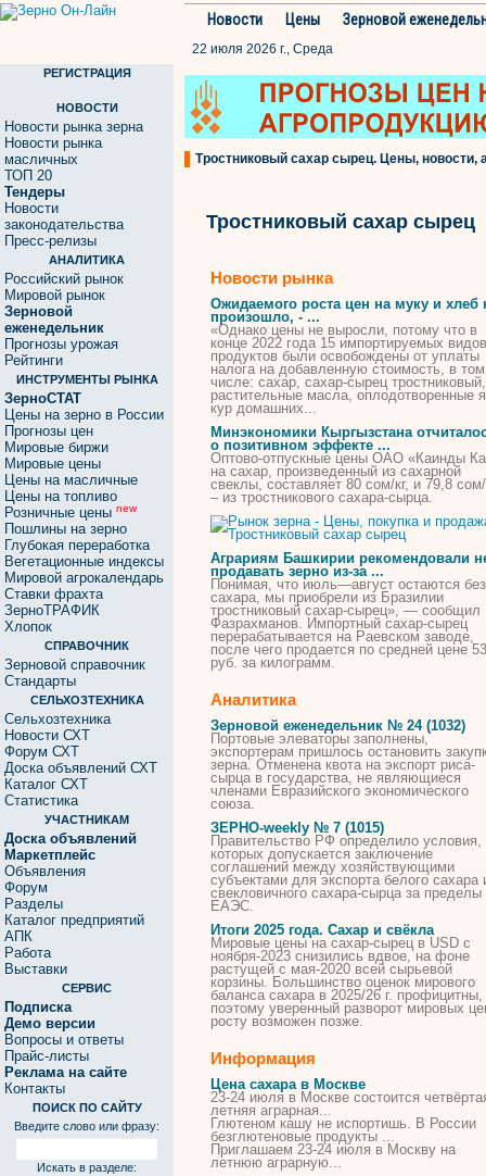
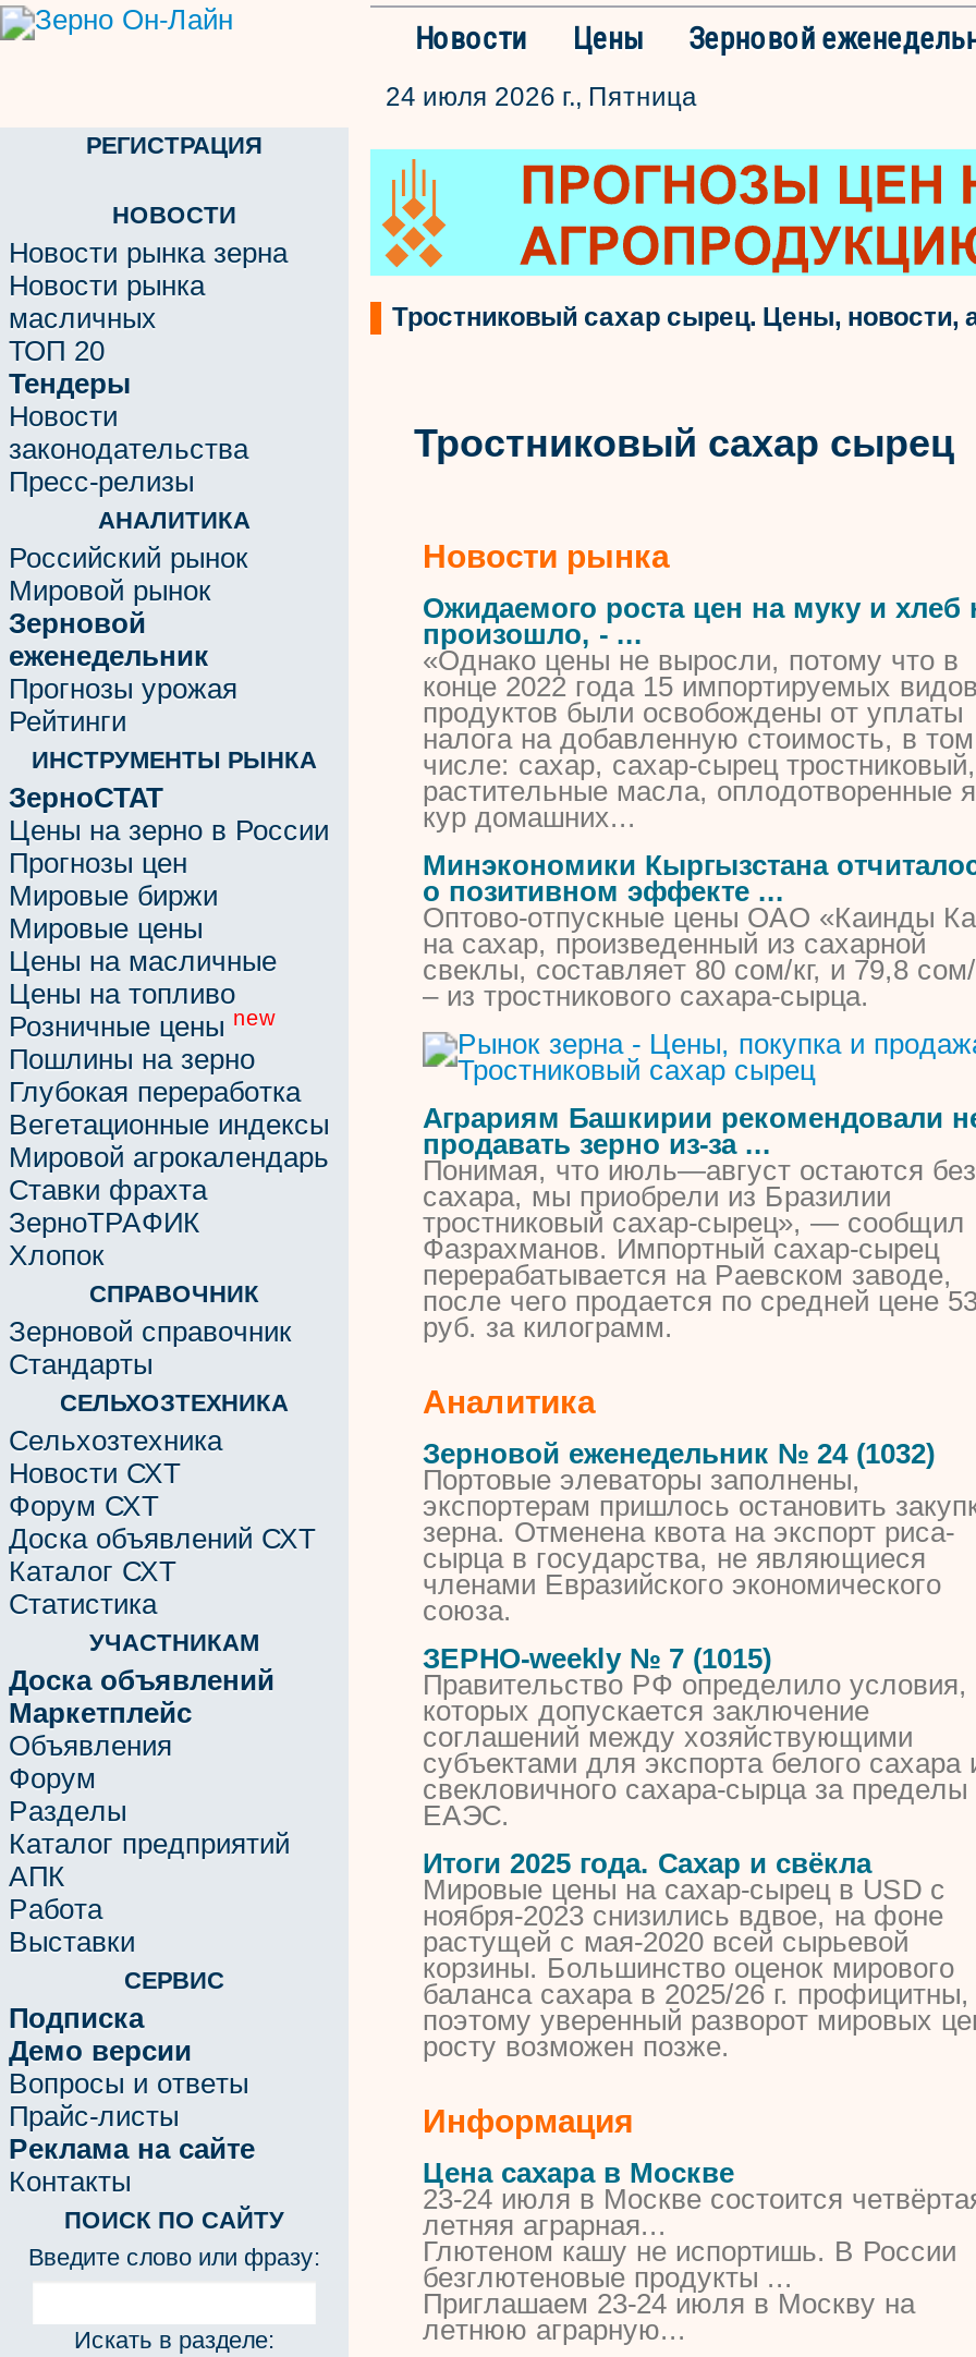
[192,41,333,57] 22 июля 2026 г., Среда -> [386,82,697,112] 24 июля 2026 г., Пятница

